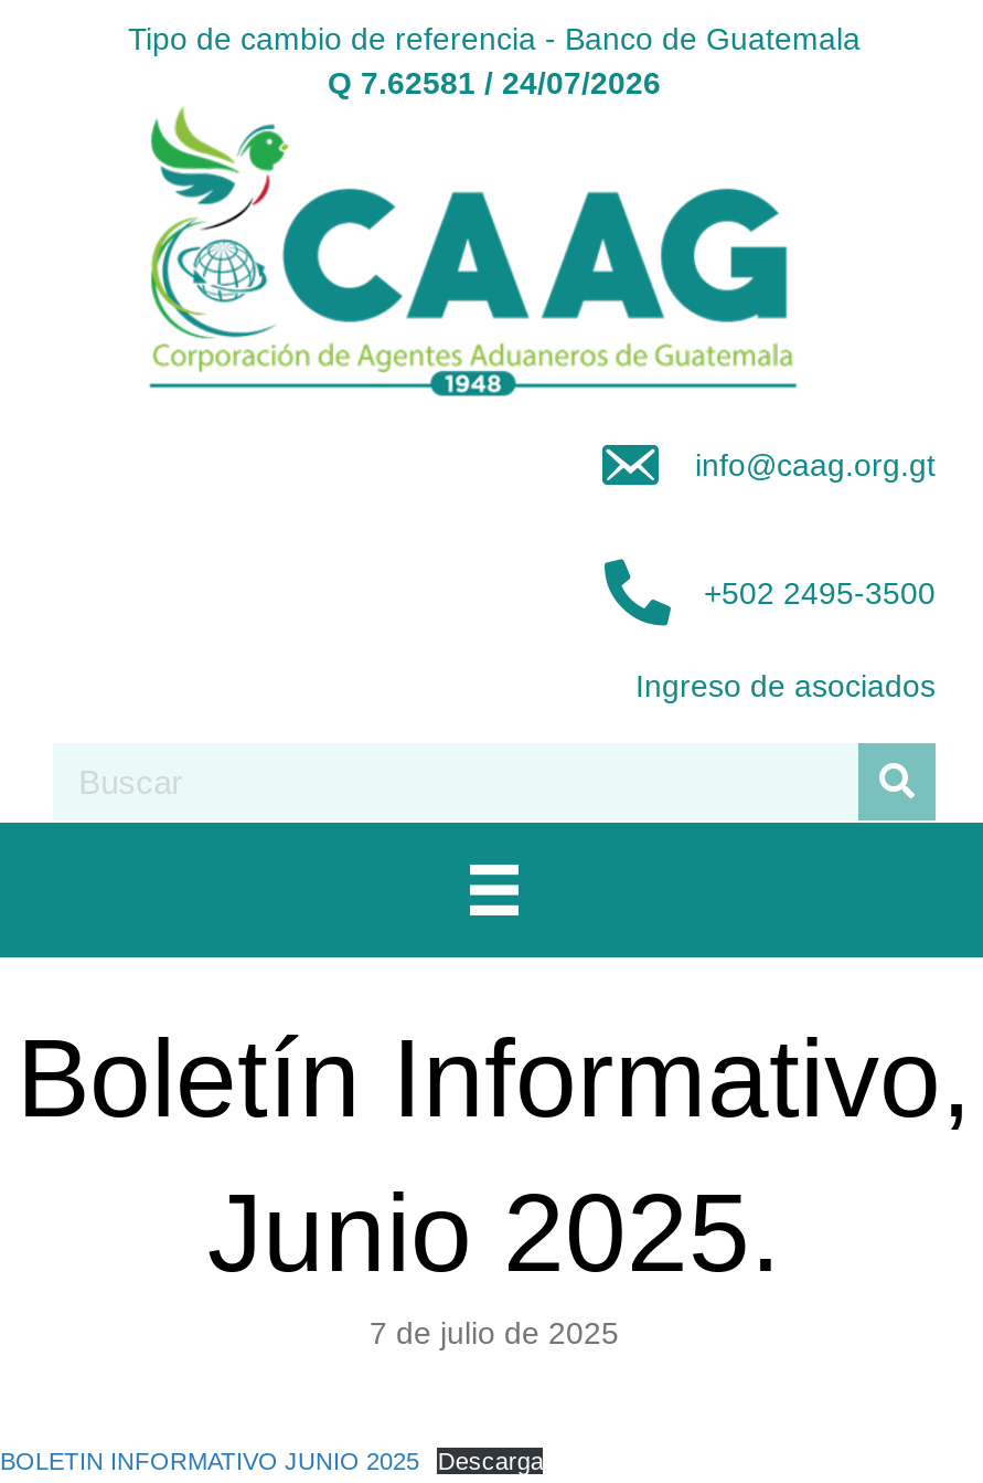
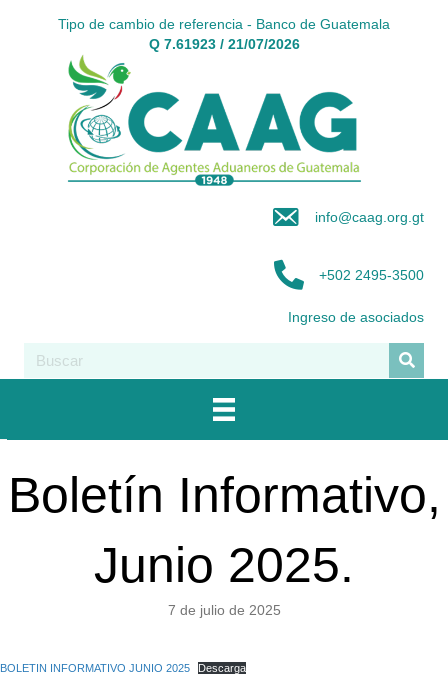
[328,65,661,100] Q 7.62581 / 24/07/2026 -> [148,36,299,52] Q 7.61923 / 21/07/2026

